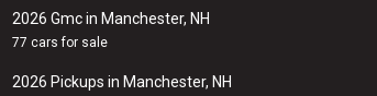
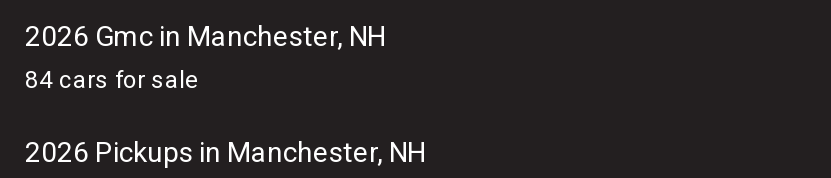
[12,35,108,50] 77 cars for sale -> [25,66,199,94] 84 cars for sale

